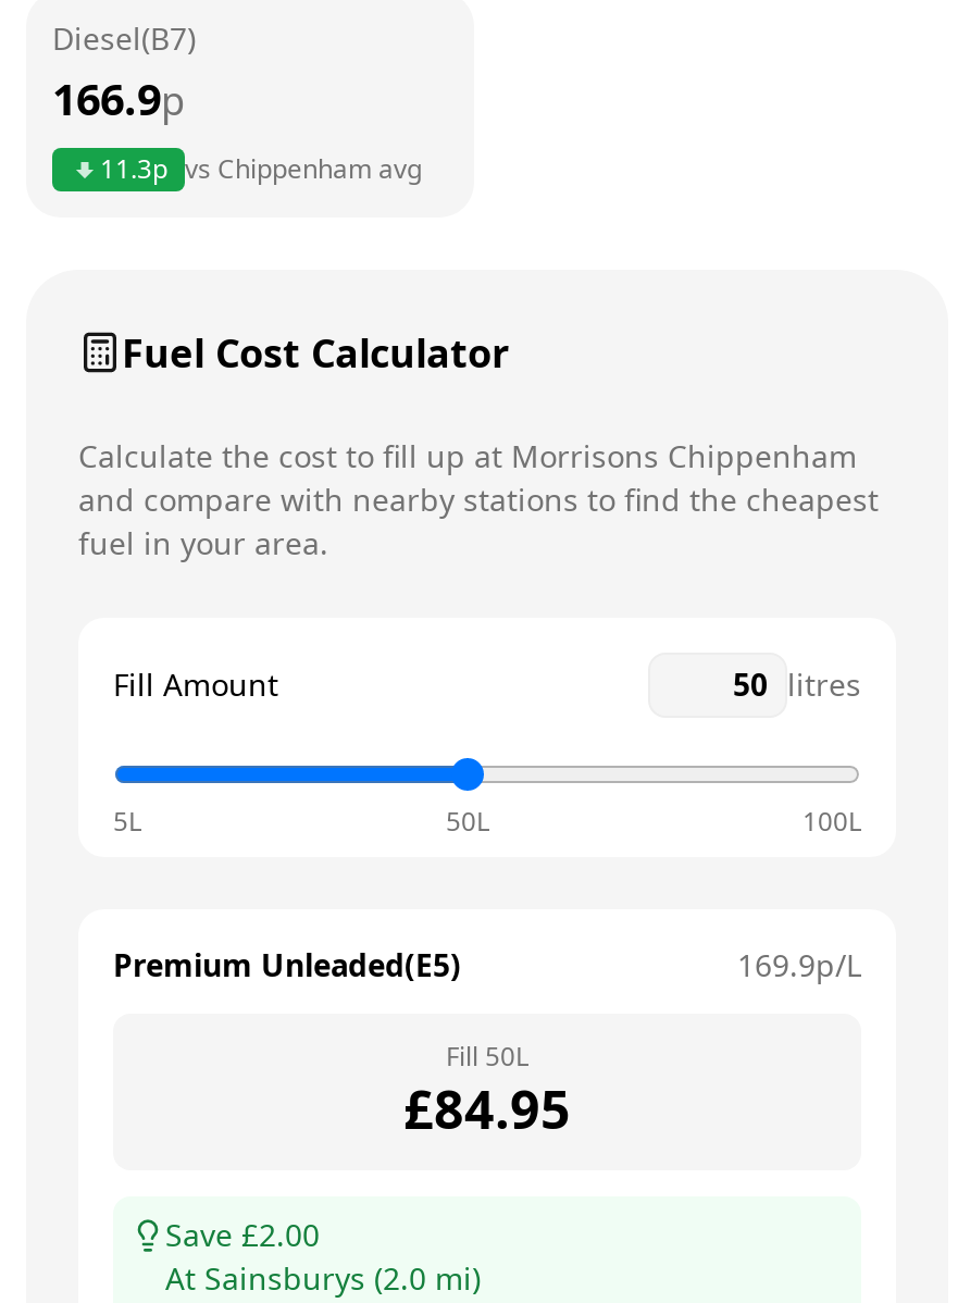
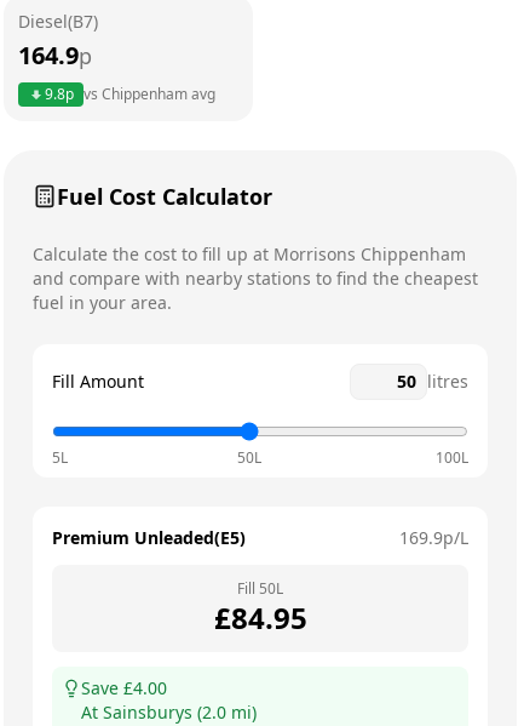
[52,69,185,128] 166.9p -> [18,39,92,71] 164.9p
[100,150,422,187] 11.3p vs Chippenham avg -> [45,84,215,104] 9.8p vs Chippenham avg
[165,1214,320,1255] Save £2.00 -> [81,676,167,699] Save £4.00

